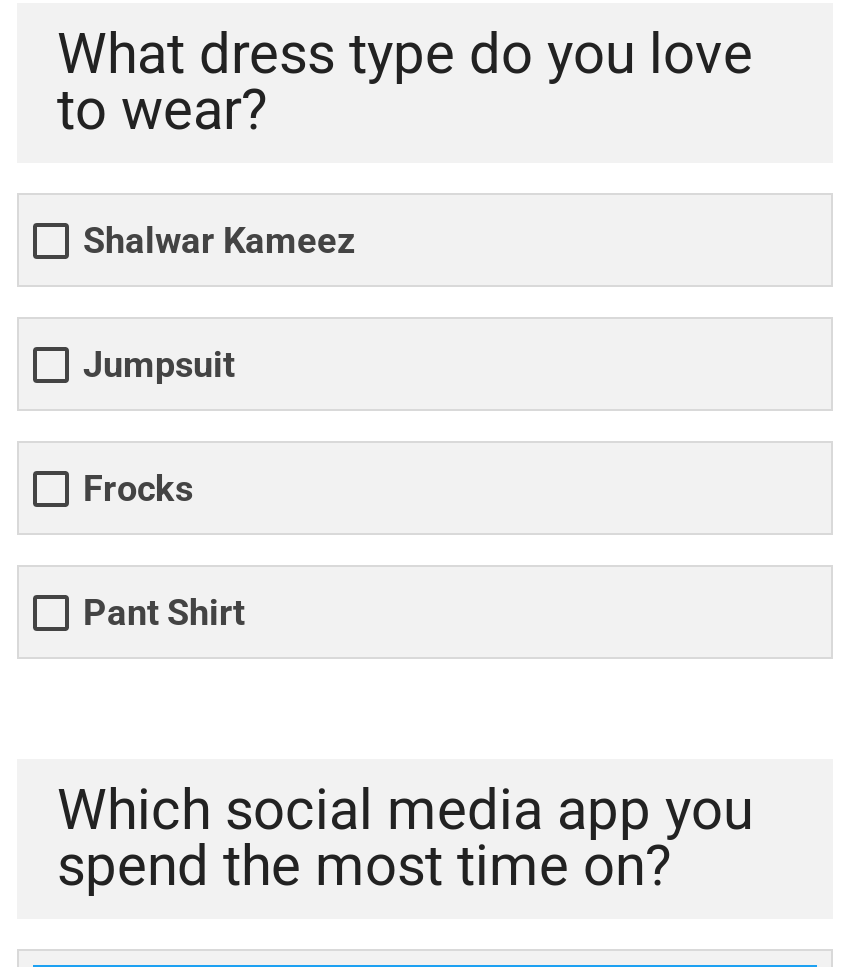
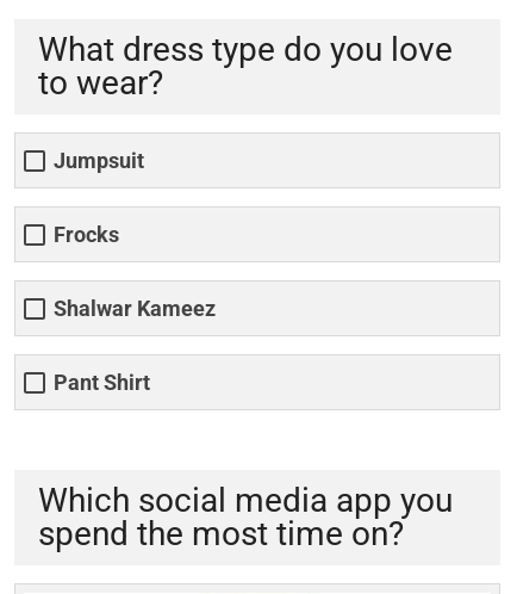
moved [83,219,355,261] -> [54,296,216,321]: Shalwar Kameez
moved [83,343,235,509] -> [54,148,144,247]: Jumpsuit | Frocks

